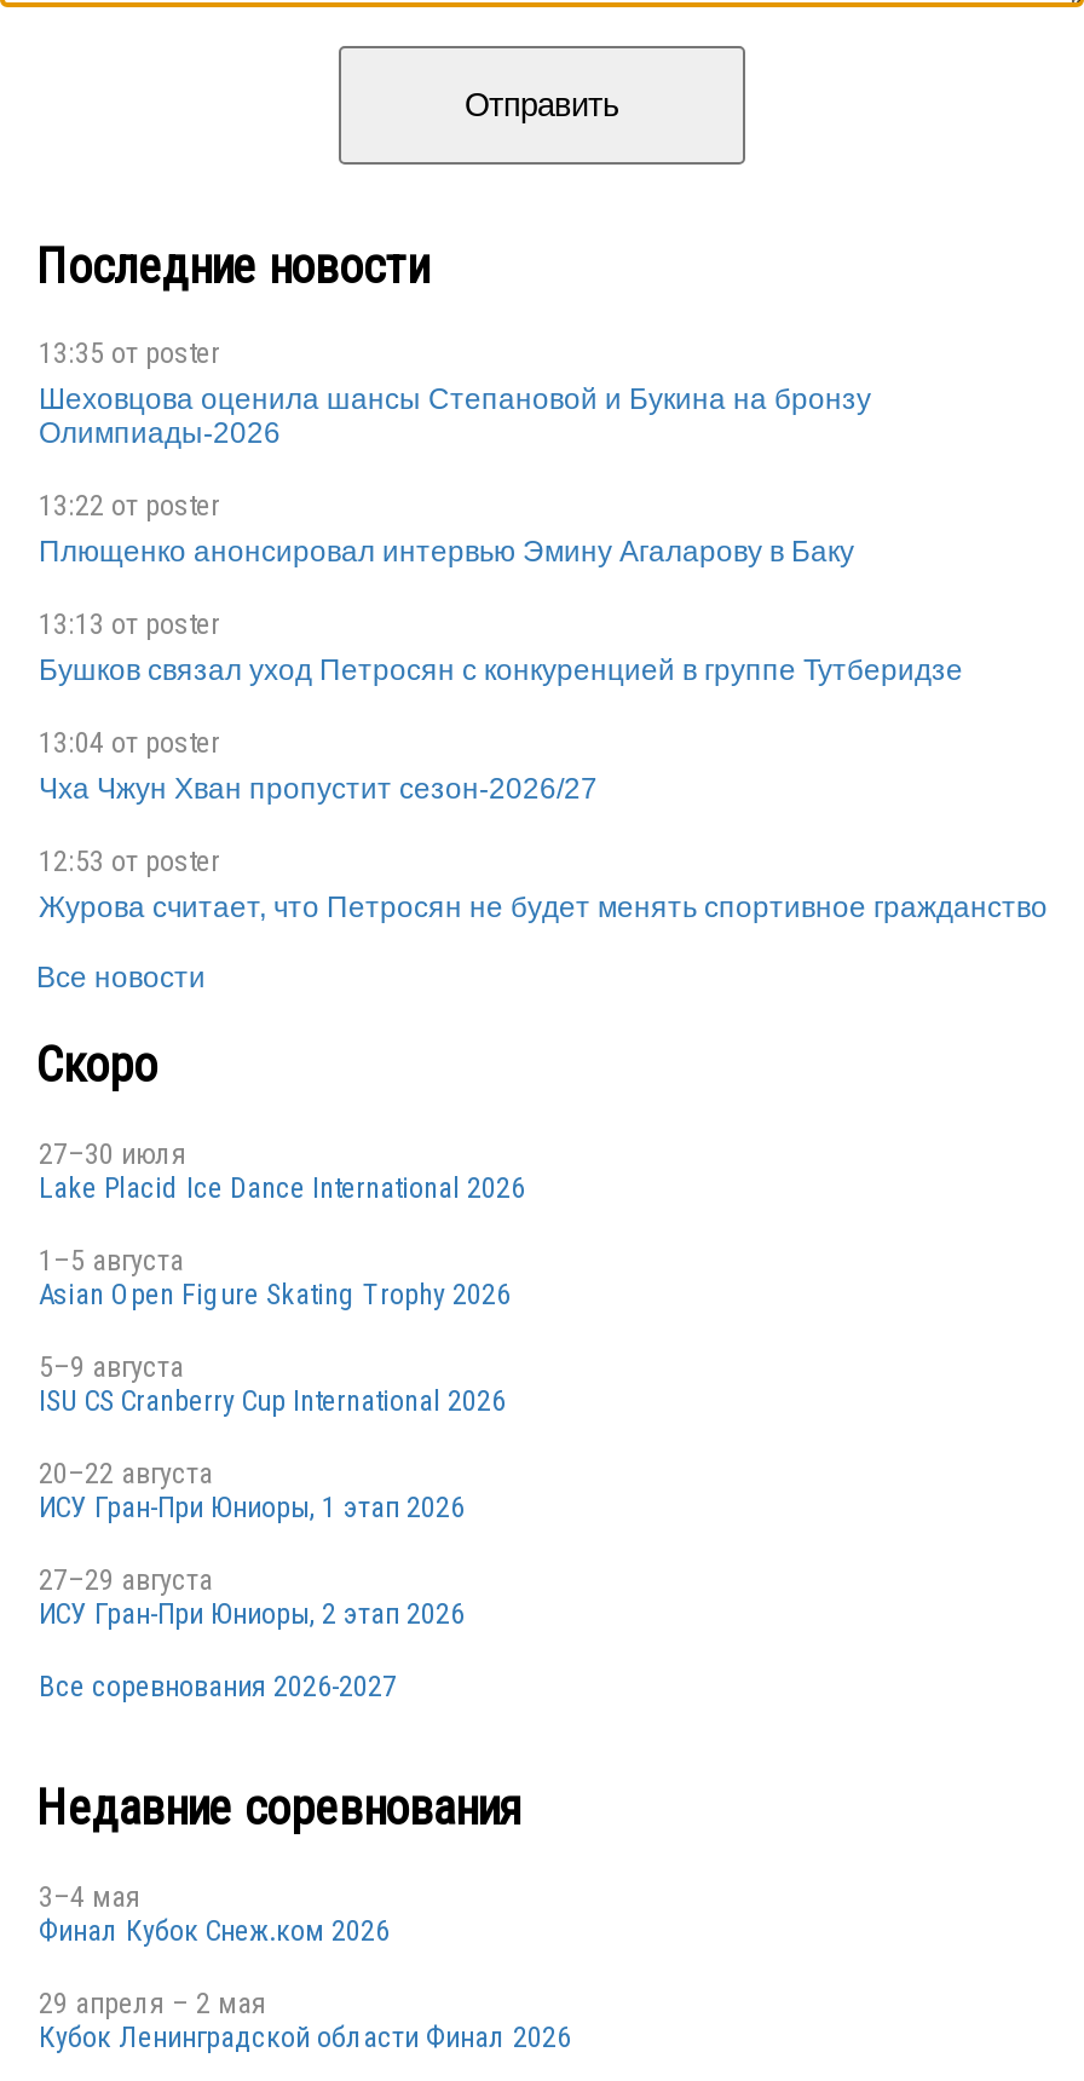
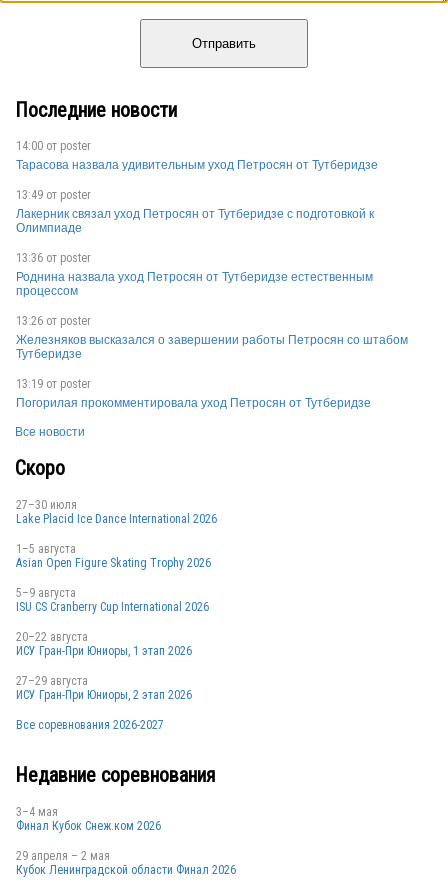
[39,337,871,451] 13:35 от poster | Шеховцова оценила шансы Степановой и Букина на бронзу | Олимпиады-2026 -> [16,139,378,172] 14:00 от poster | Тарасова назвала удивительным уход Петросян от Тутберидзе
[39,490,854,570] 13:22 от poster | Плющенко анонсировал интервью Эмину Агаларову в Баку -> [16,188,374,235] 13:49 от poster | Лакерник связал уход Петросян от Тутберидзе с подготовкой к | Олимпиаде
[39,608,963,688] 13:13 от poster | Бушков связал уход Петросян с конкуренцией в группе Тутберидзе -> [16,251,373,298] 13:36 от poster | Роднина назвала уход Петросян от Тутберидзе естественным | процессом
[39,727,598,807] 13:04 от poster | Чха Чжун Хван пропустит сезон-2026/27 -> [16,314,408,361] 13:26 от poster | Железняков высказался о завершении работы Петросян со штабом | Тутберидзе
[39,845,1048,925] 12:53 от poster | Журова считает, что Петросян не будет менять спортивное гражданство -> [16,377,371,410] 13:19 от poster | Погорилая прокомментировала уход Петросян от Тутберидзе

